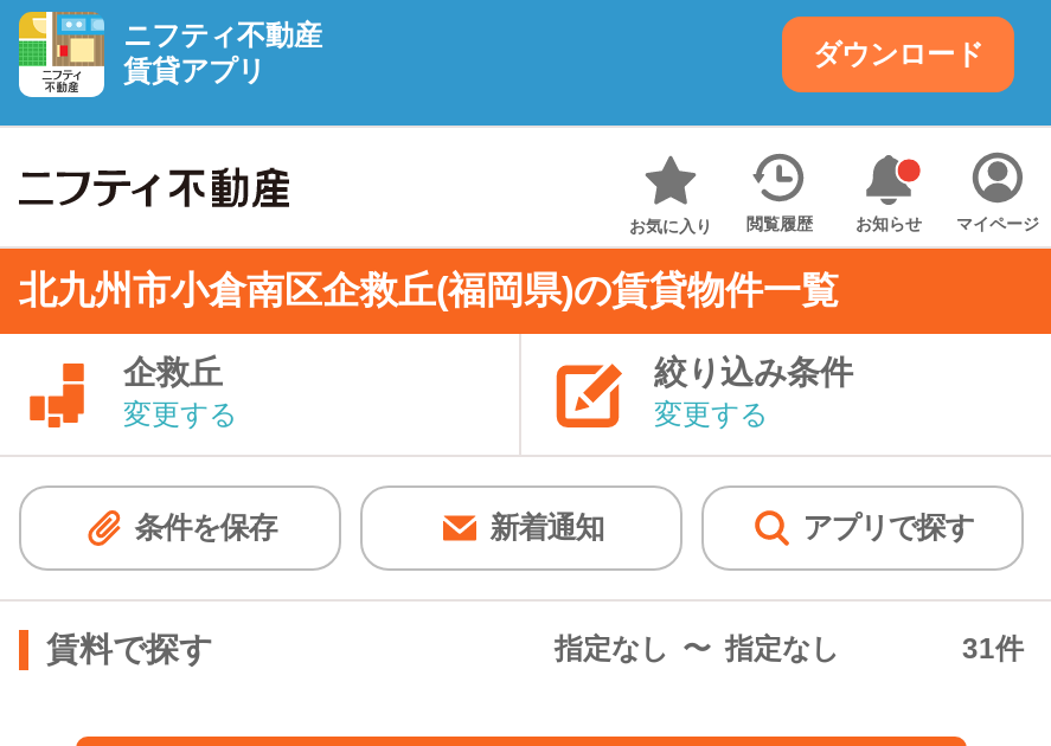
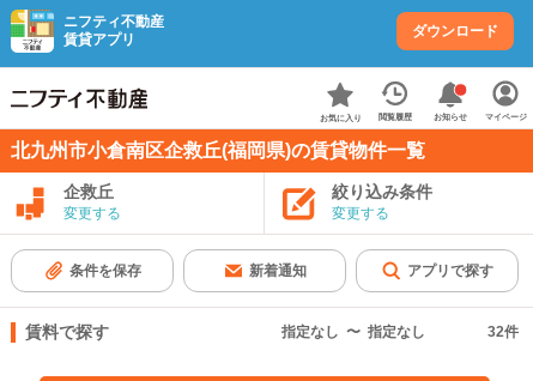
[962,632,1024,665] 31件 -> [487,323,519,340] 32件

